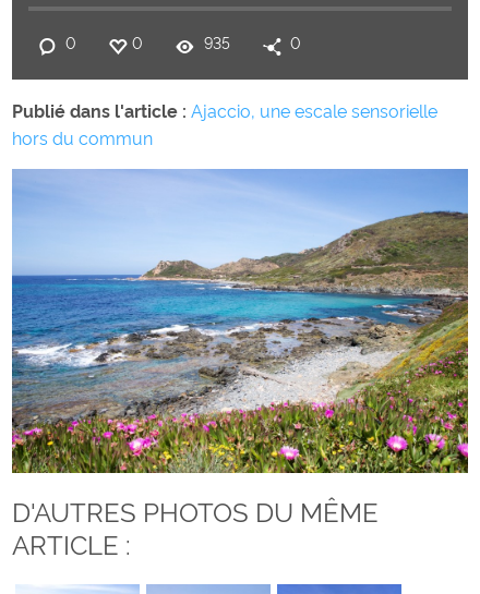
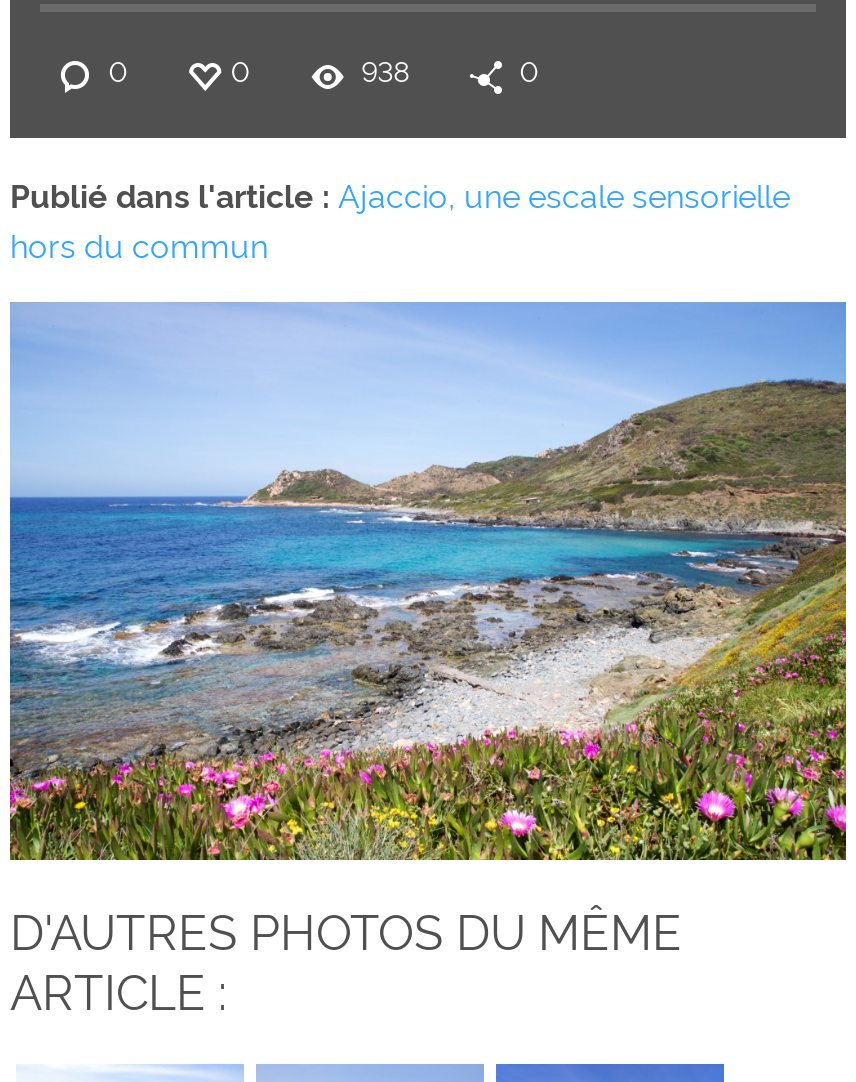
[204,31,230,52] 935 -> [361,50,409,88] 938

